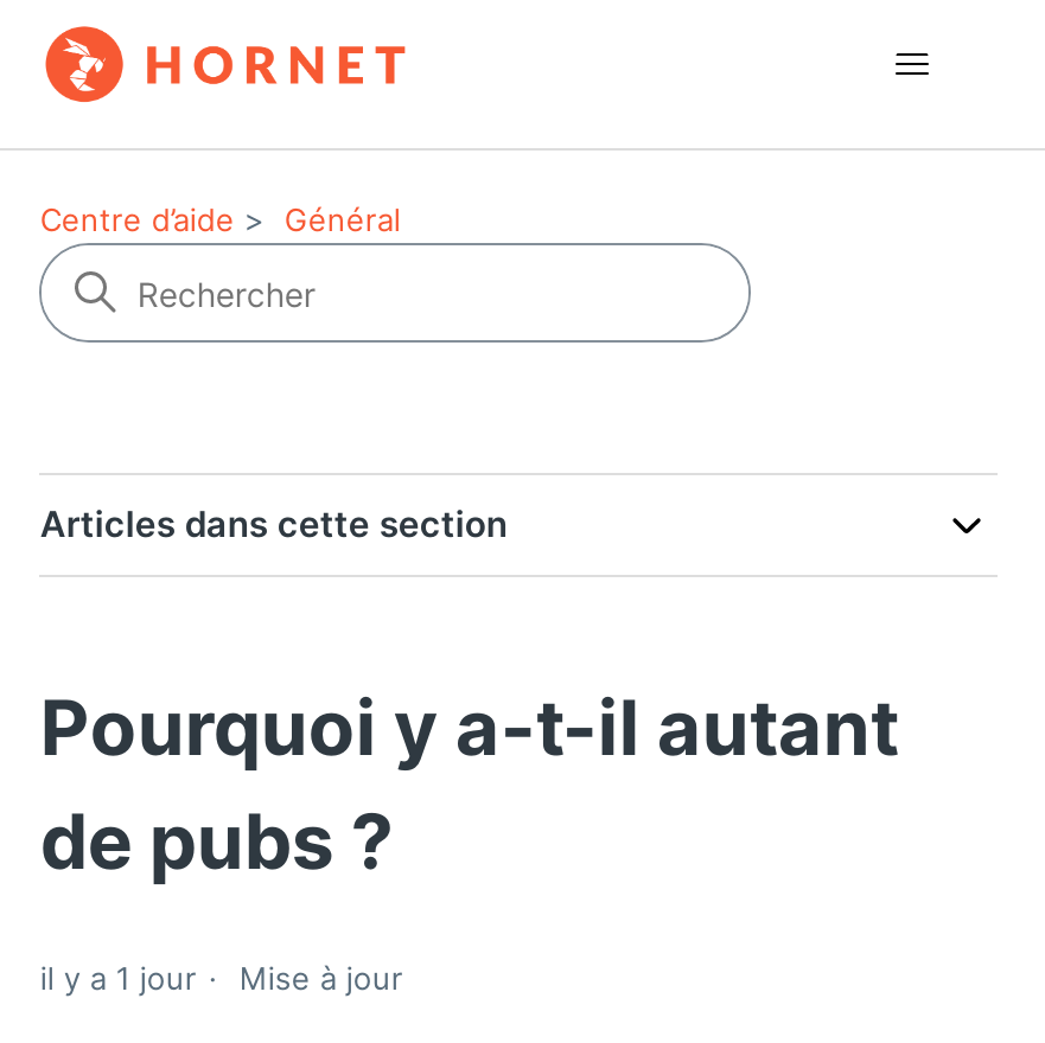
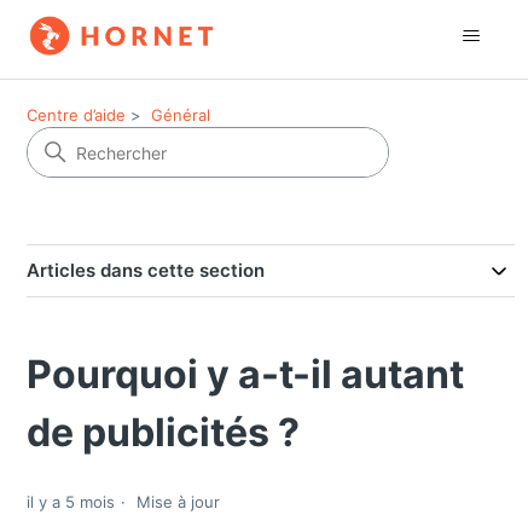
[40,795,394,888] de pubs ? -> [27,409,300,456] de publicités ?
[40,960,403,997] il y a 1 jour Mise à jour -> [27,492,220,512] il y a 5 mois Mise à jour

